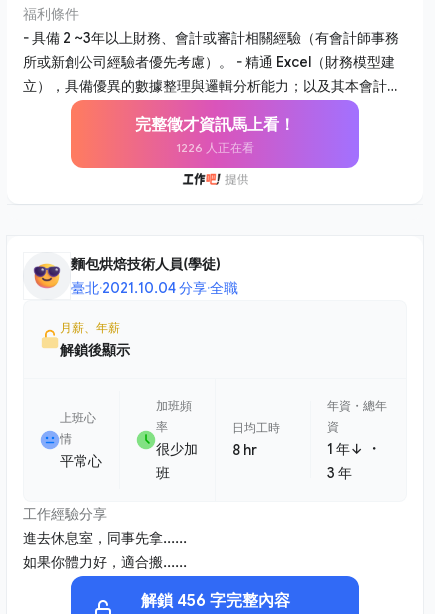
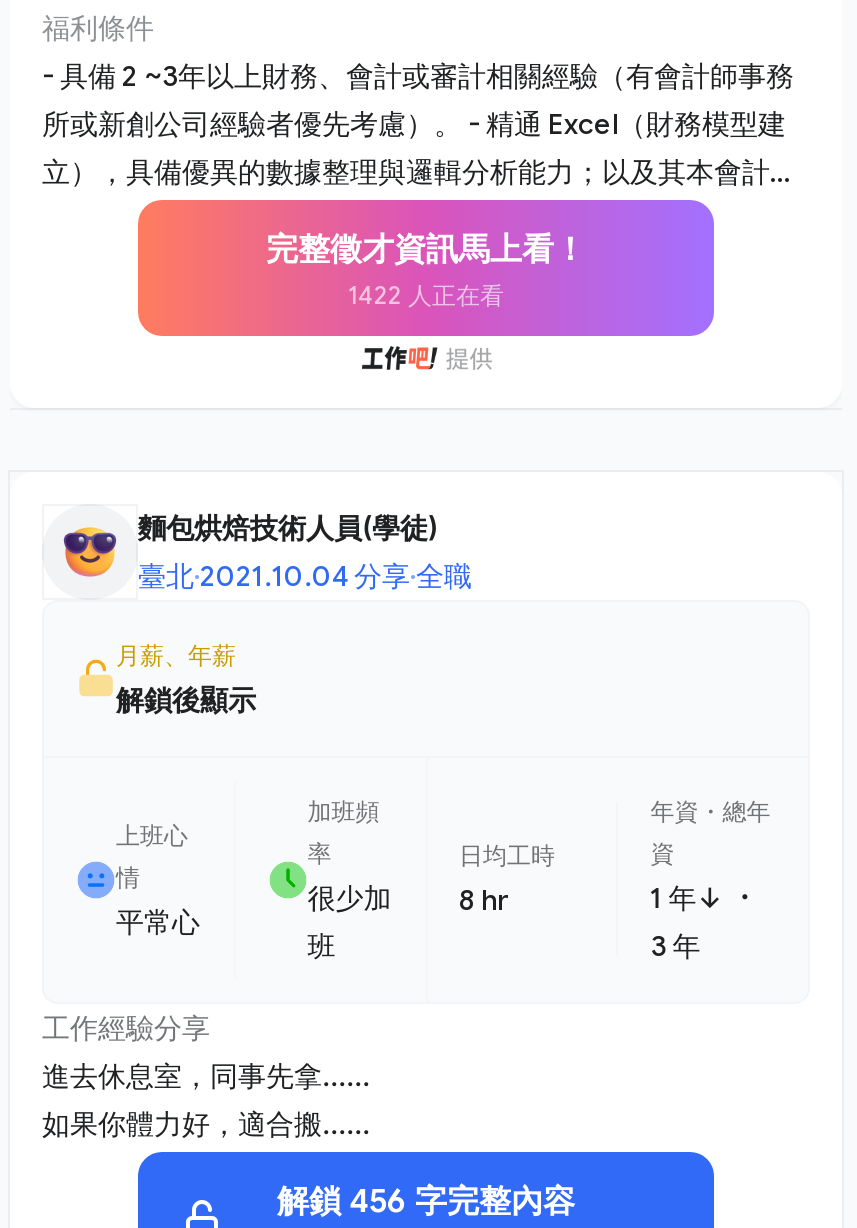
[176,140,254,155] 1226 人正在看 -> [348,280,504,310] 1422 人正在看

